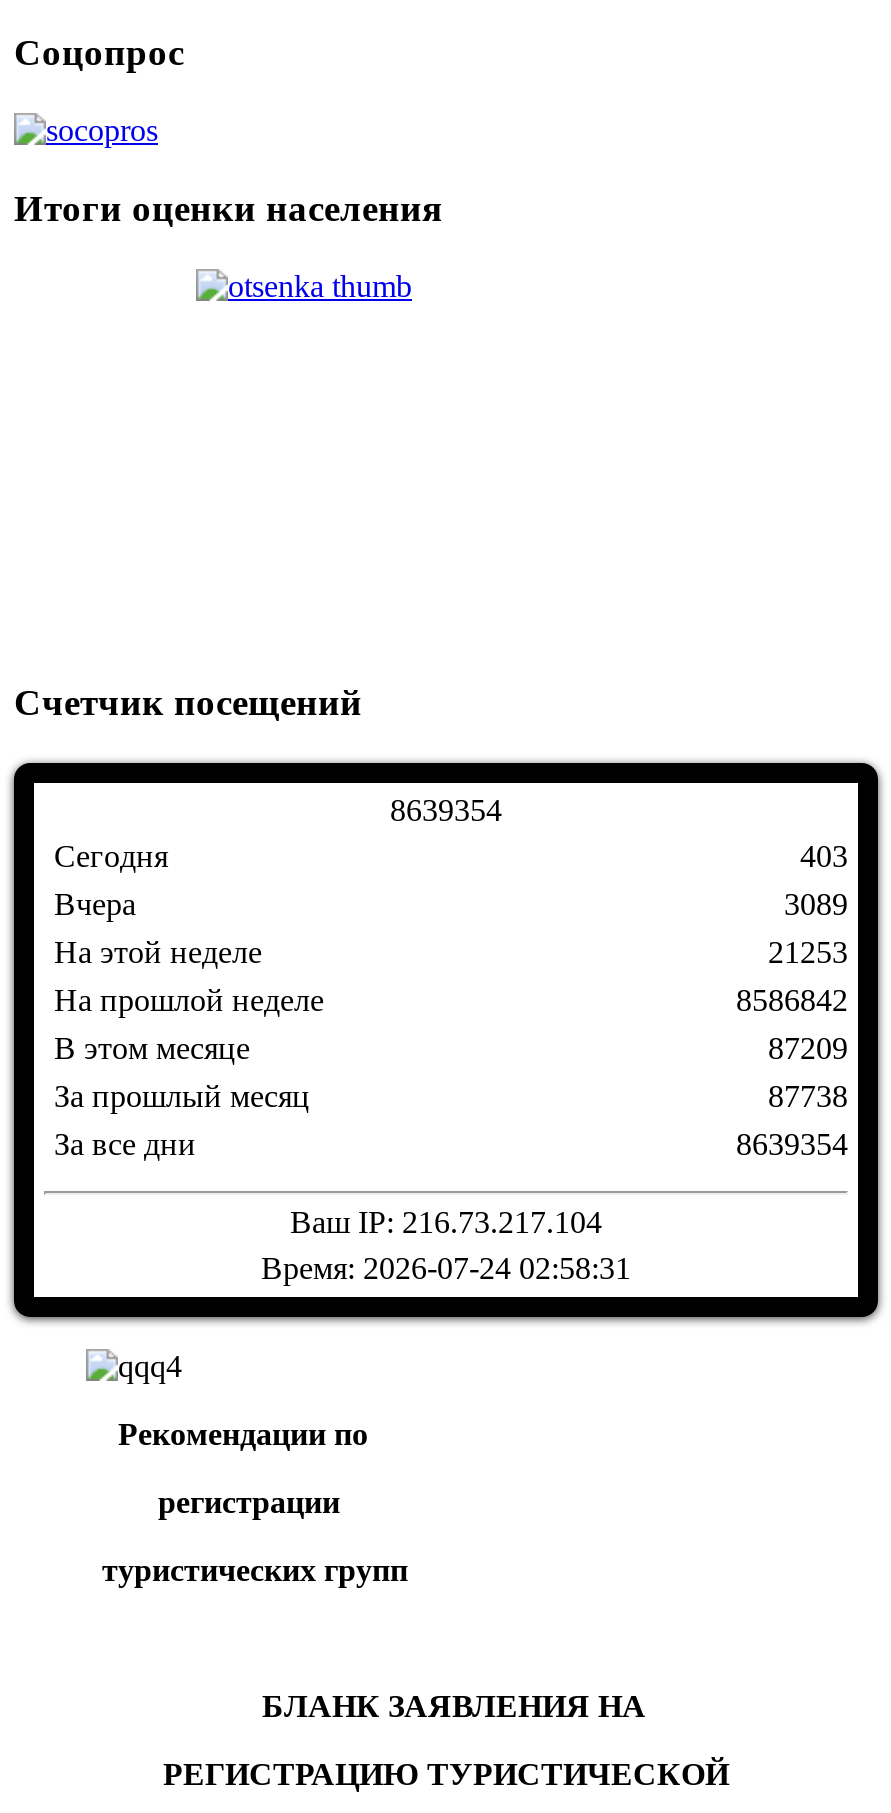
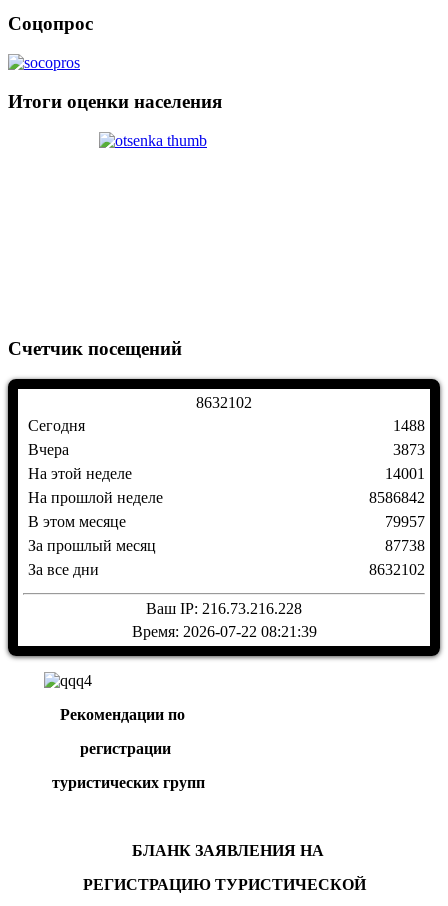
[390,793,502,827] 8639354 -> [196,394,252,411] 8632102
[800,839,848,873] 403 -> [393,417,425,434] 1488
[784,887,848,921] 3089 -> [393,441,425,458] 3873
[768,935,848,969] 21253 -> [385,465,425,482] 14001
[768,1031,848,1065] 87209 -> [385,513,425,530] 79957
[736,1127,848,1161] 8639354 -> [369,561,425,578] 8632102
[290,1205,602,1239] Ваш IP: 216.73.217.104 -> [146,600,302,617] Ваш IP: 216.73.216.228
[261,1251,631,1285] Время: 2026-07-24 02:58:31 -> [131,623,316,640] Время: 2026-07-22 08:21:39

